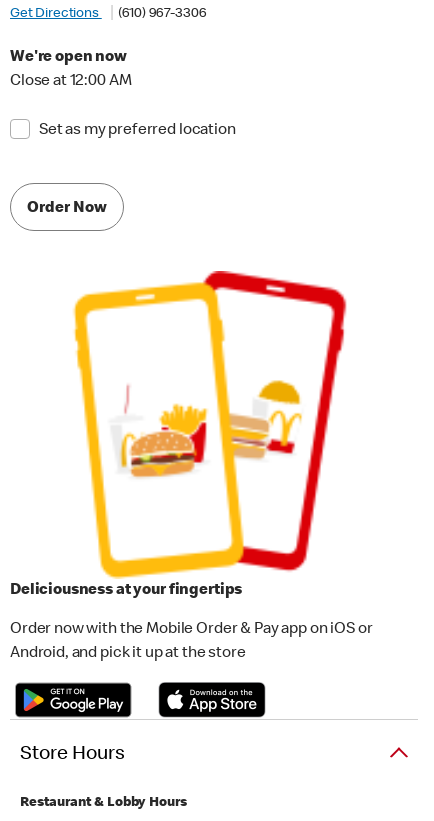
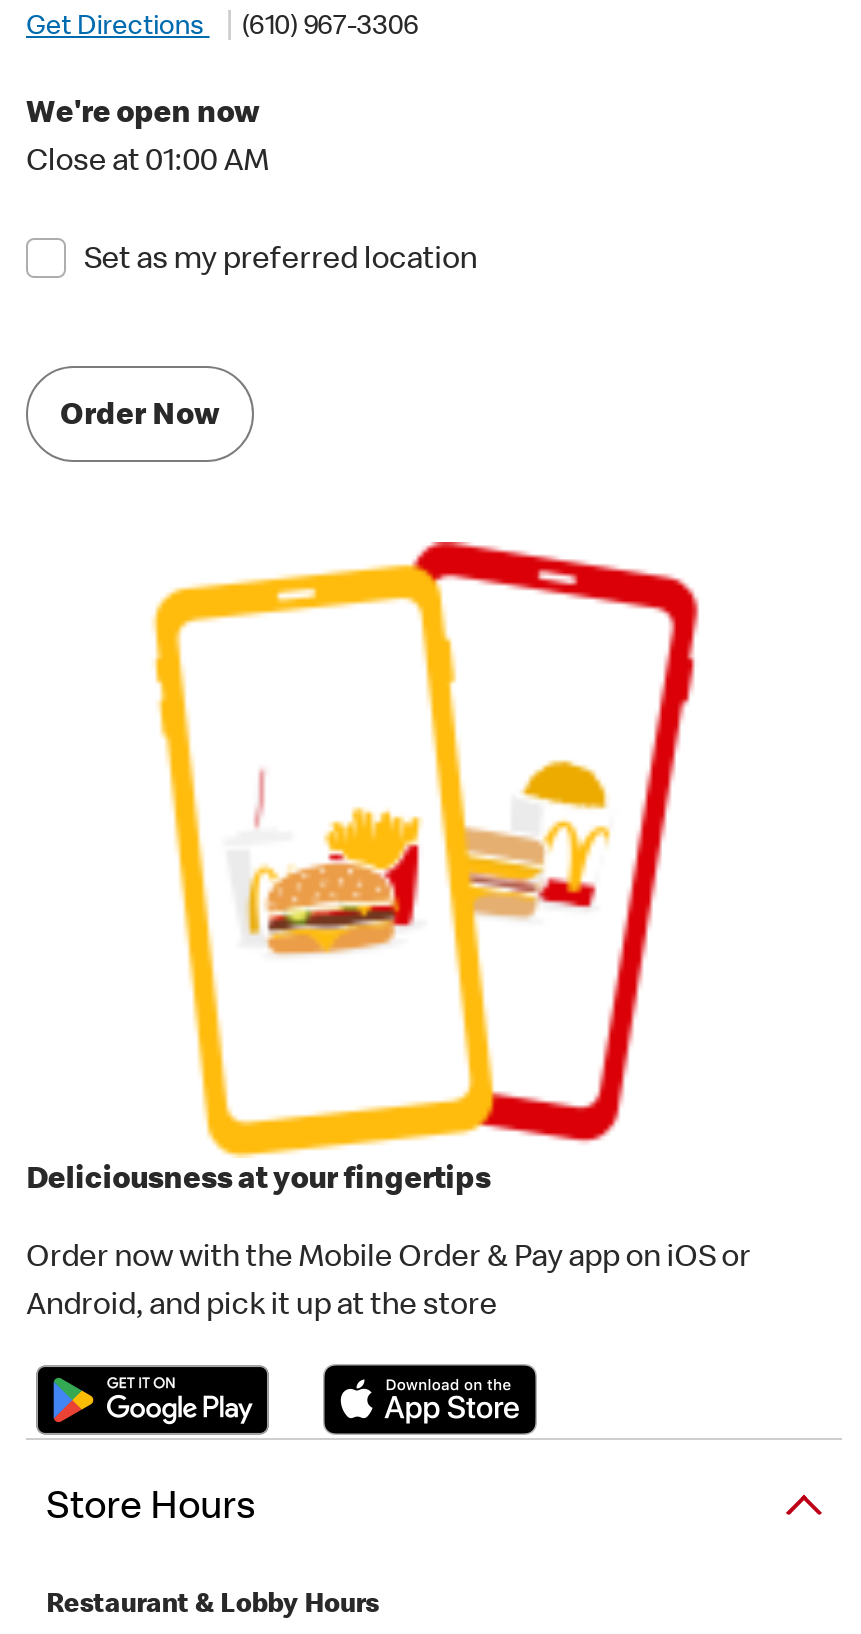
[10,74,131,90] Close at 12:00 AM -> [26,148,269,180] Close at 01:00 AM

